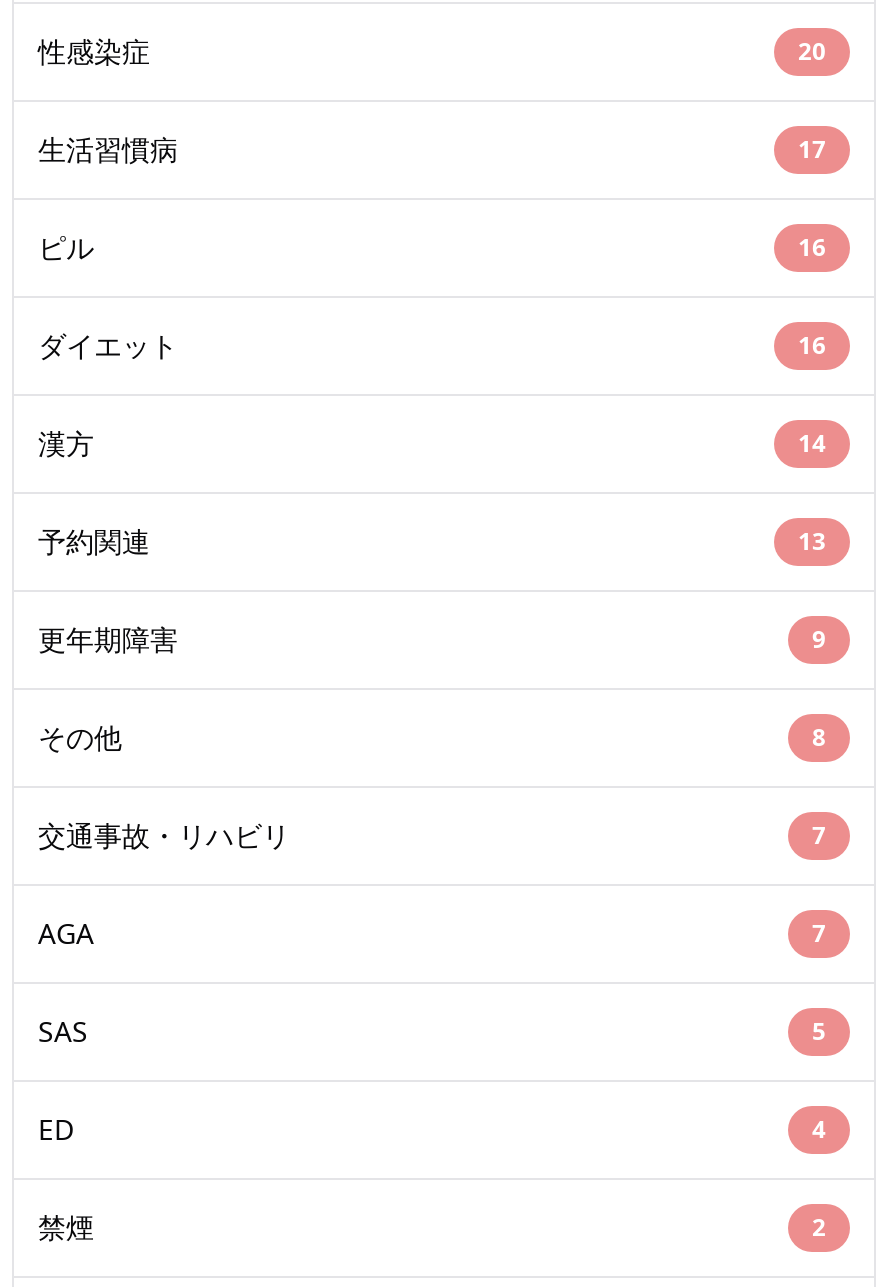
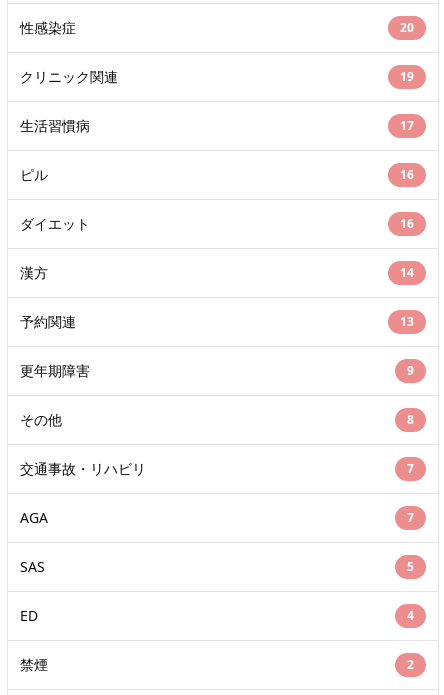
none -> [20,67,414,86] クリニック関連 | 19

